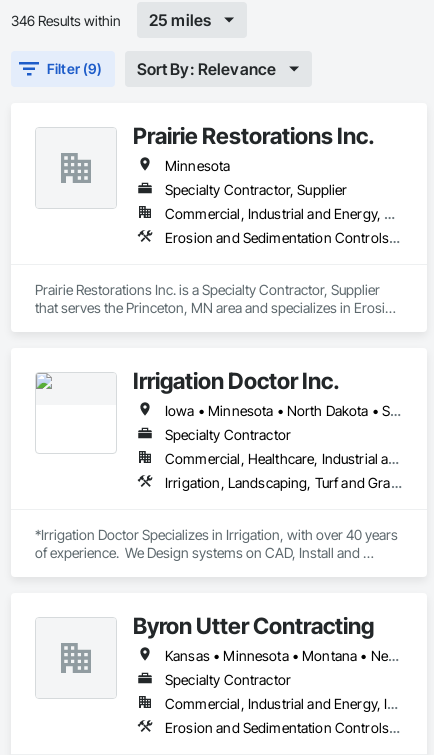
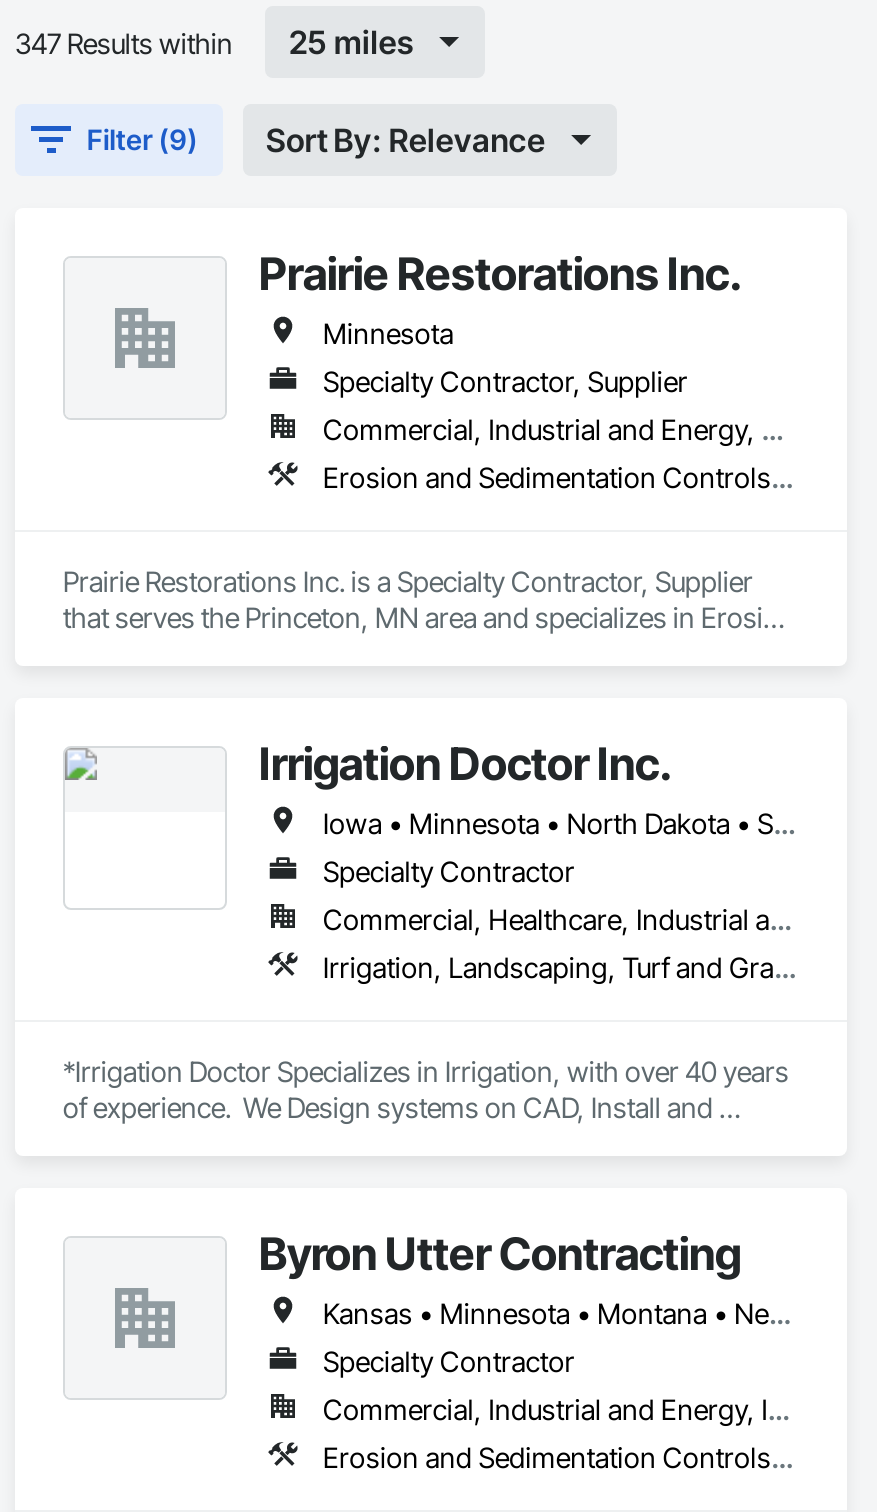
[11,11,121,28] 346 Results within -> [15,25,233,59] 347 Results within

